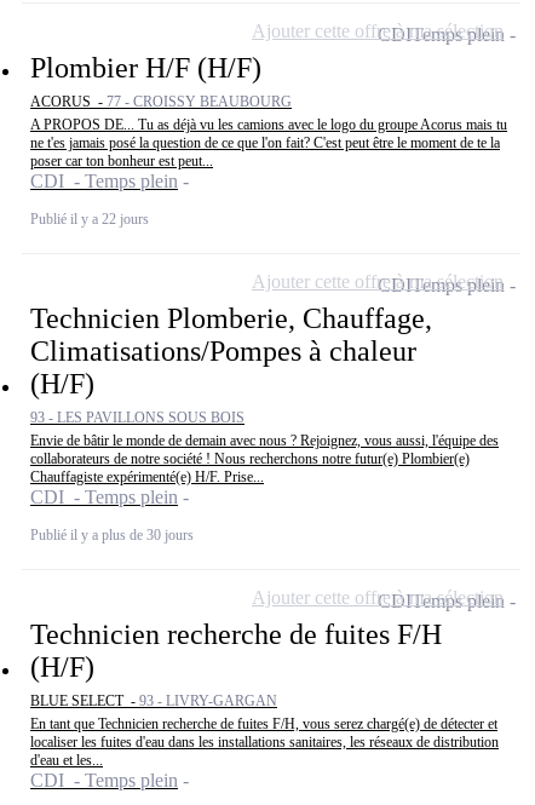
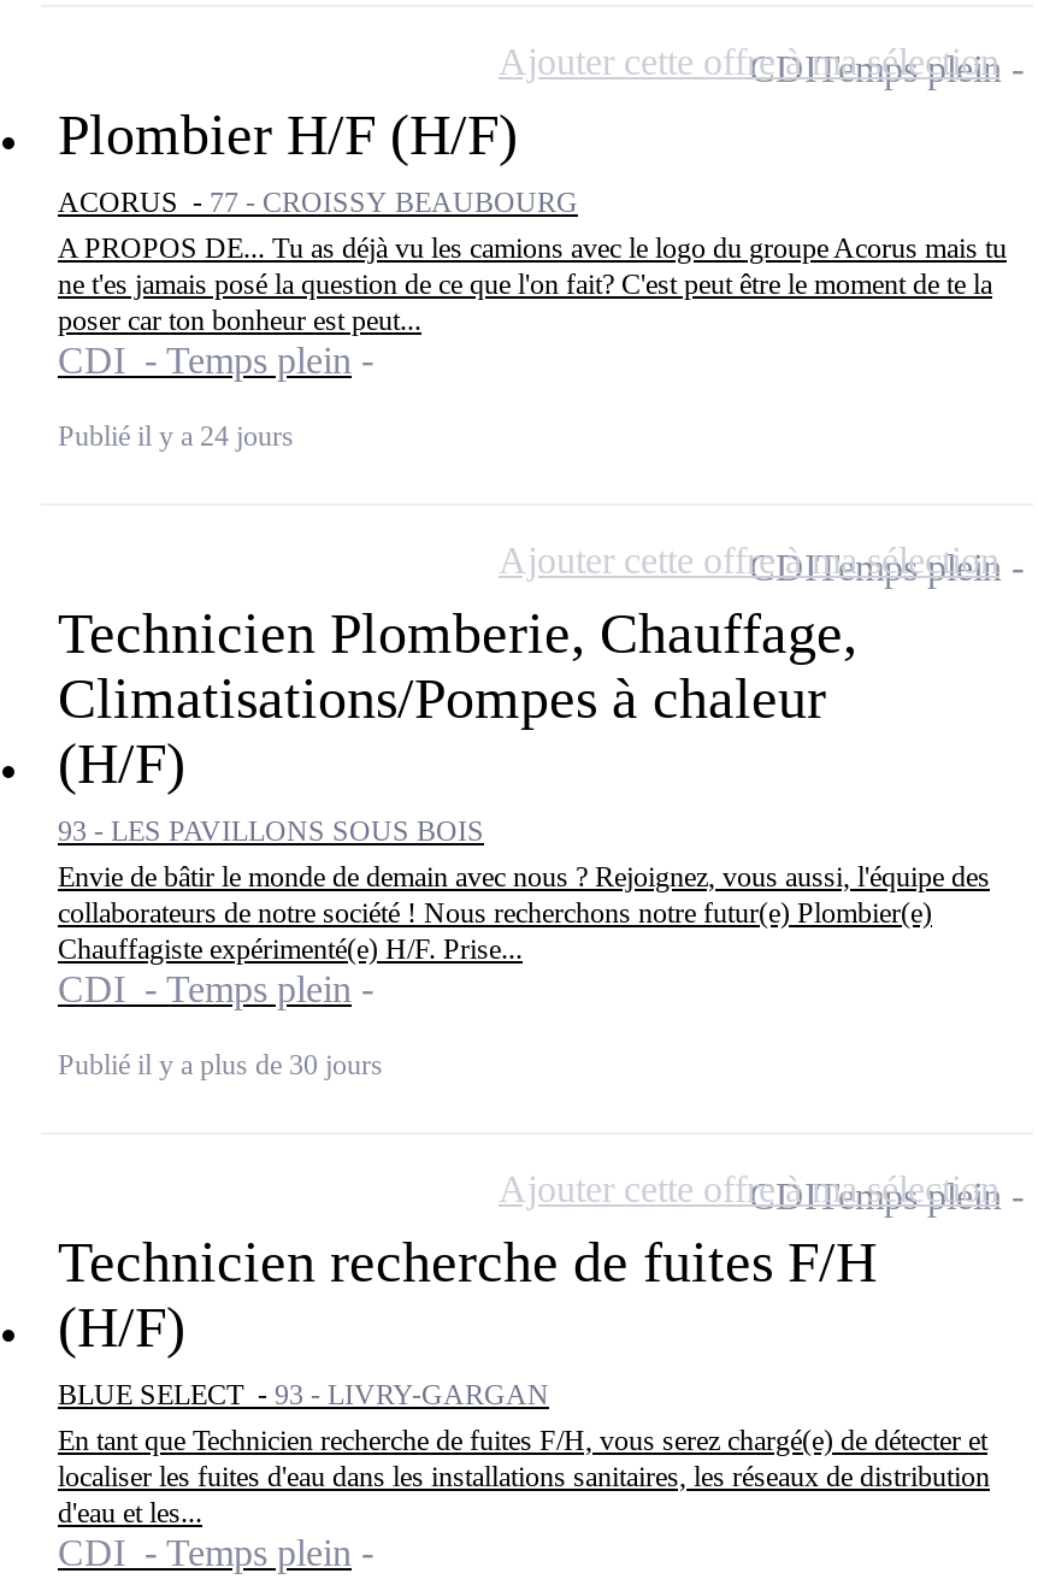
[30,211,149,227] Publié il y a 22 jours -> [58,419,294,453] Publié il y a 24 jours

